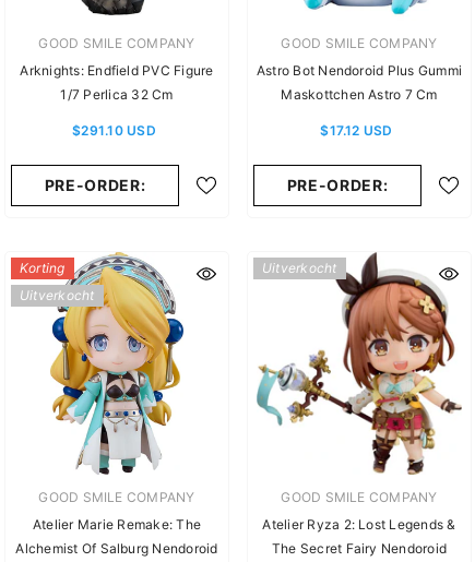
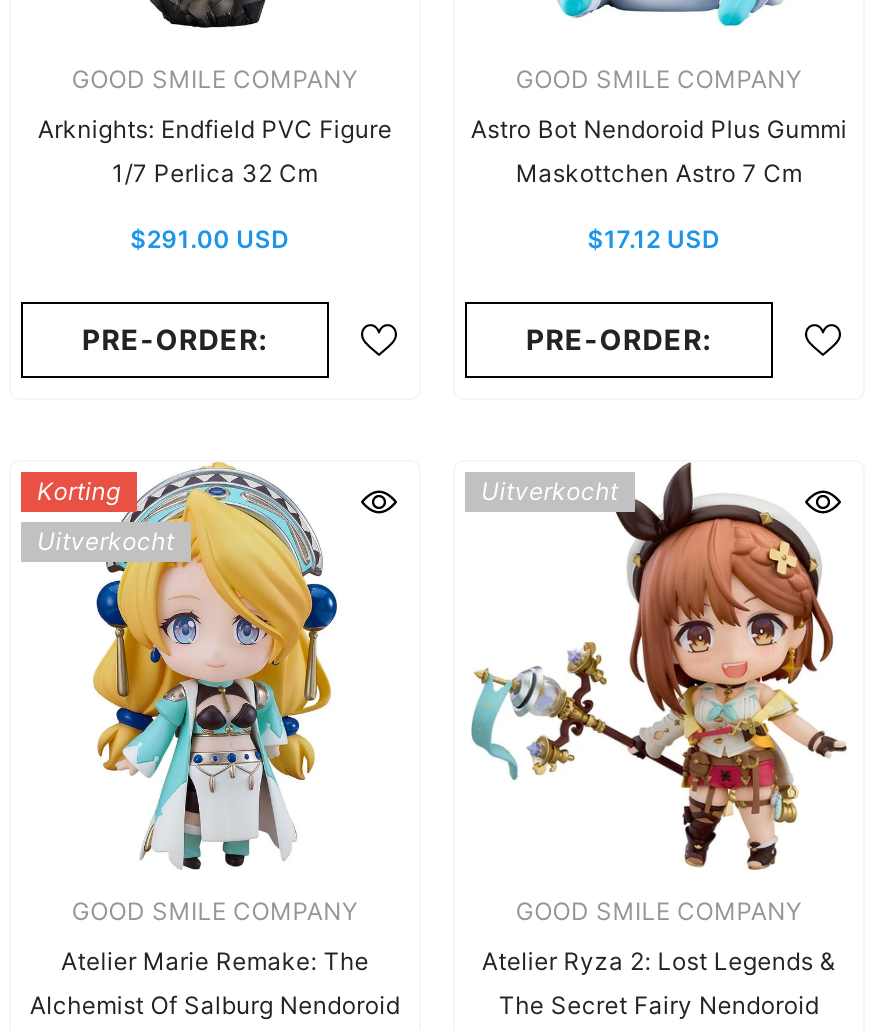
[72,122,156,139] $291.10 USD -> [130,224,290,254] $291.00 USD

